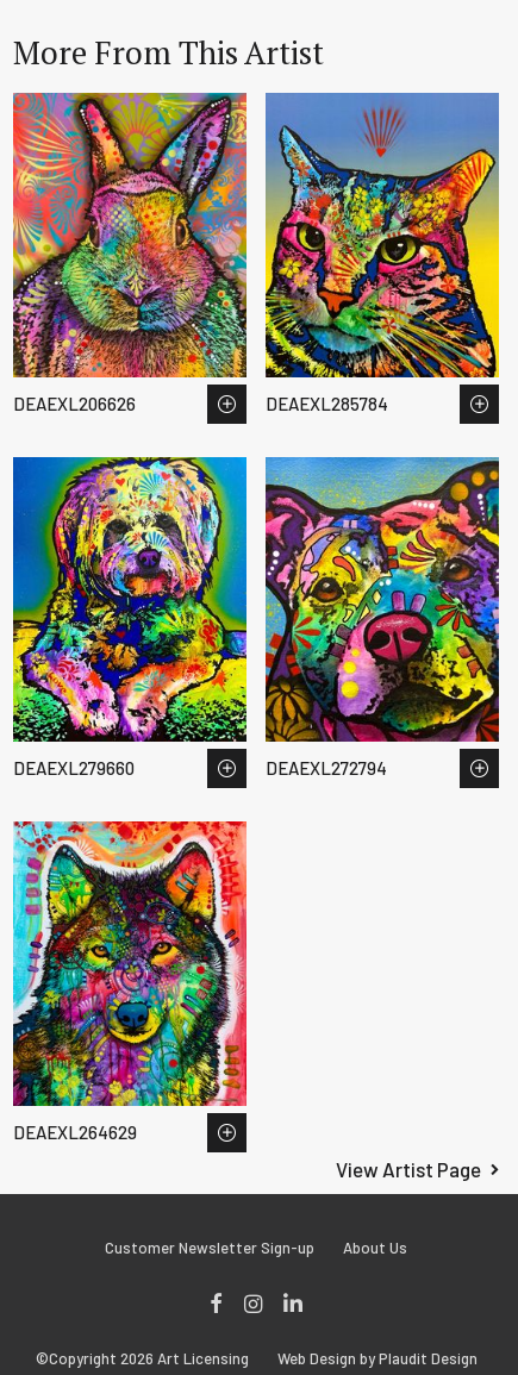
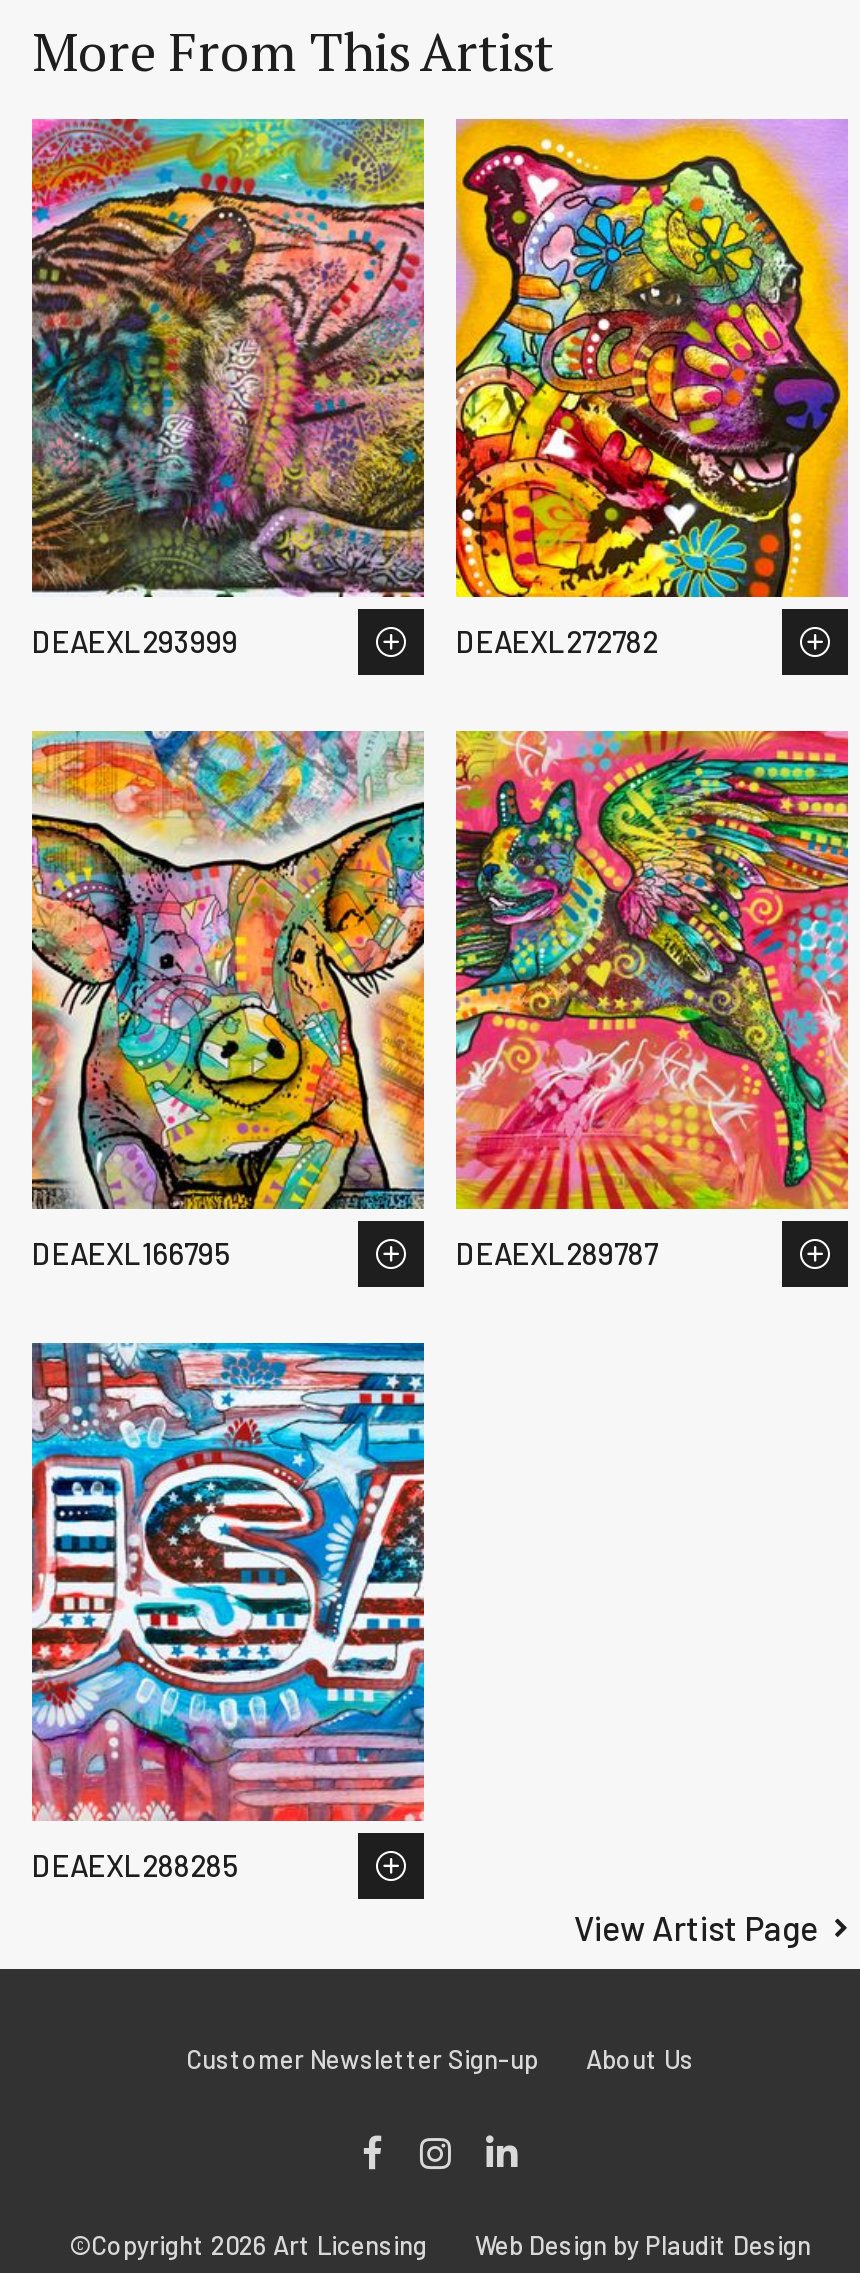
[12,92,388,415] [image] | DEAEXL206626 | DEAEXL285784 -> [30,117,658,659] [image] | DEAEXL293999 | DEAEXL272782
[264,92,500,379] [image] -> [454,117,850,599] [image]
[12,456,387,779] [image] | DEAEXL279660 | DEAEXL272794 -> [30,729,658,1272] [image] | DEAEXL166795 | DEAEXL289787
[264,456,500,743] [image] -> [454,729,850,1211] [image]
[12,820,248,1143] [image] | DEAEXL264629 -> [30,1341,426,1884] [image] | DEAEXL288285

